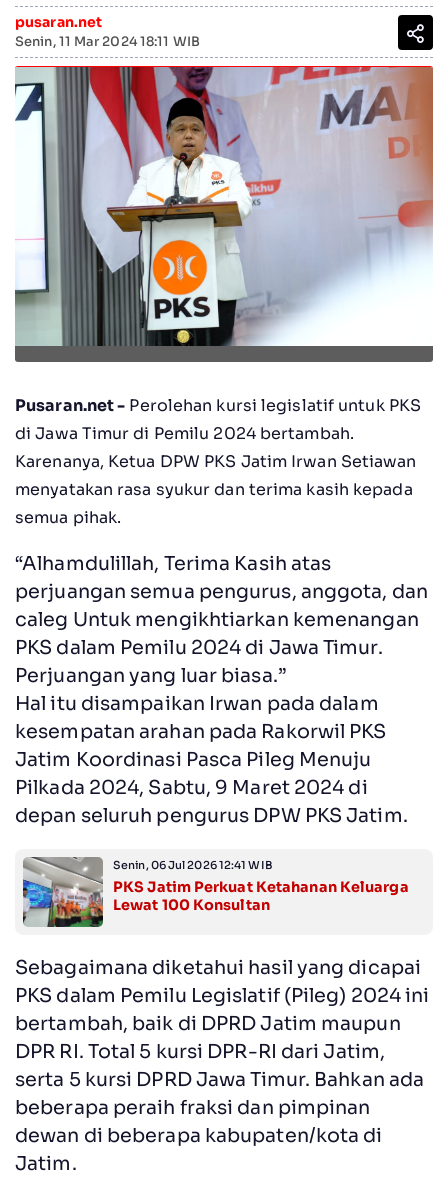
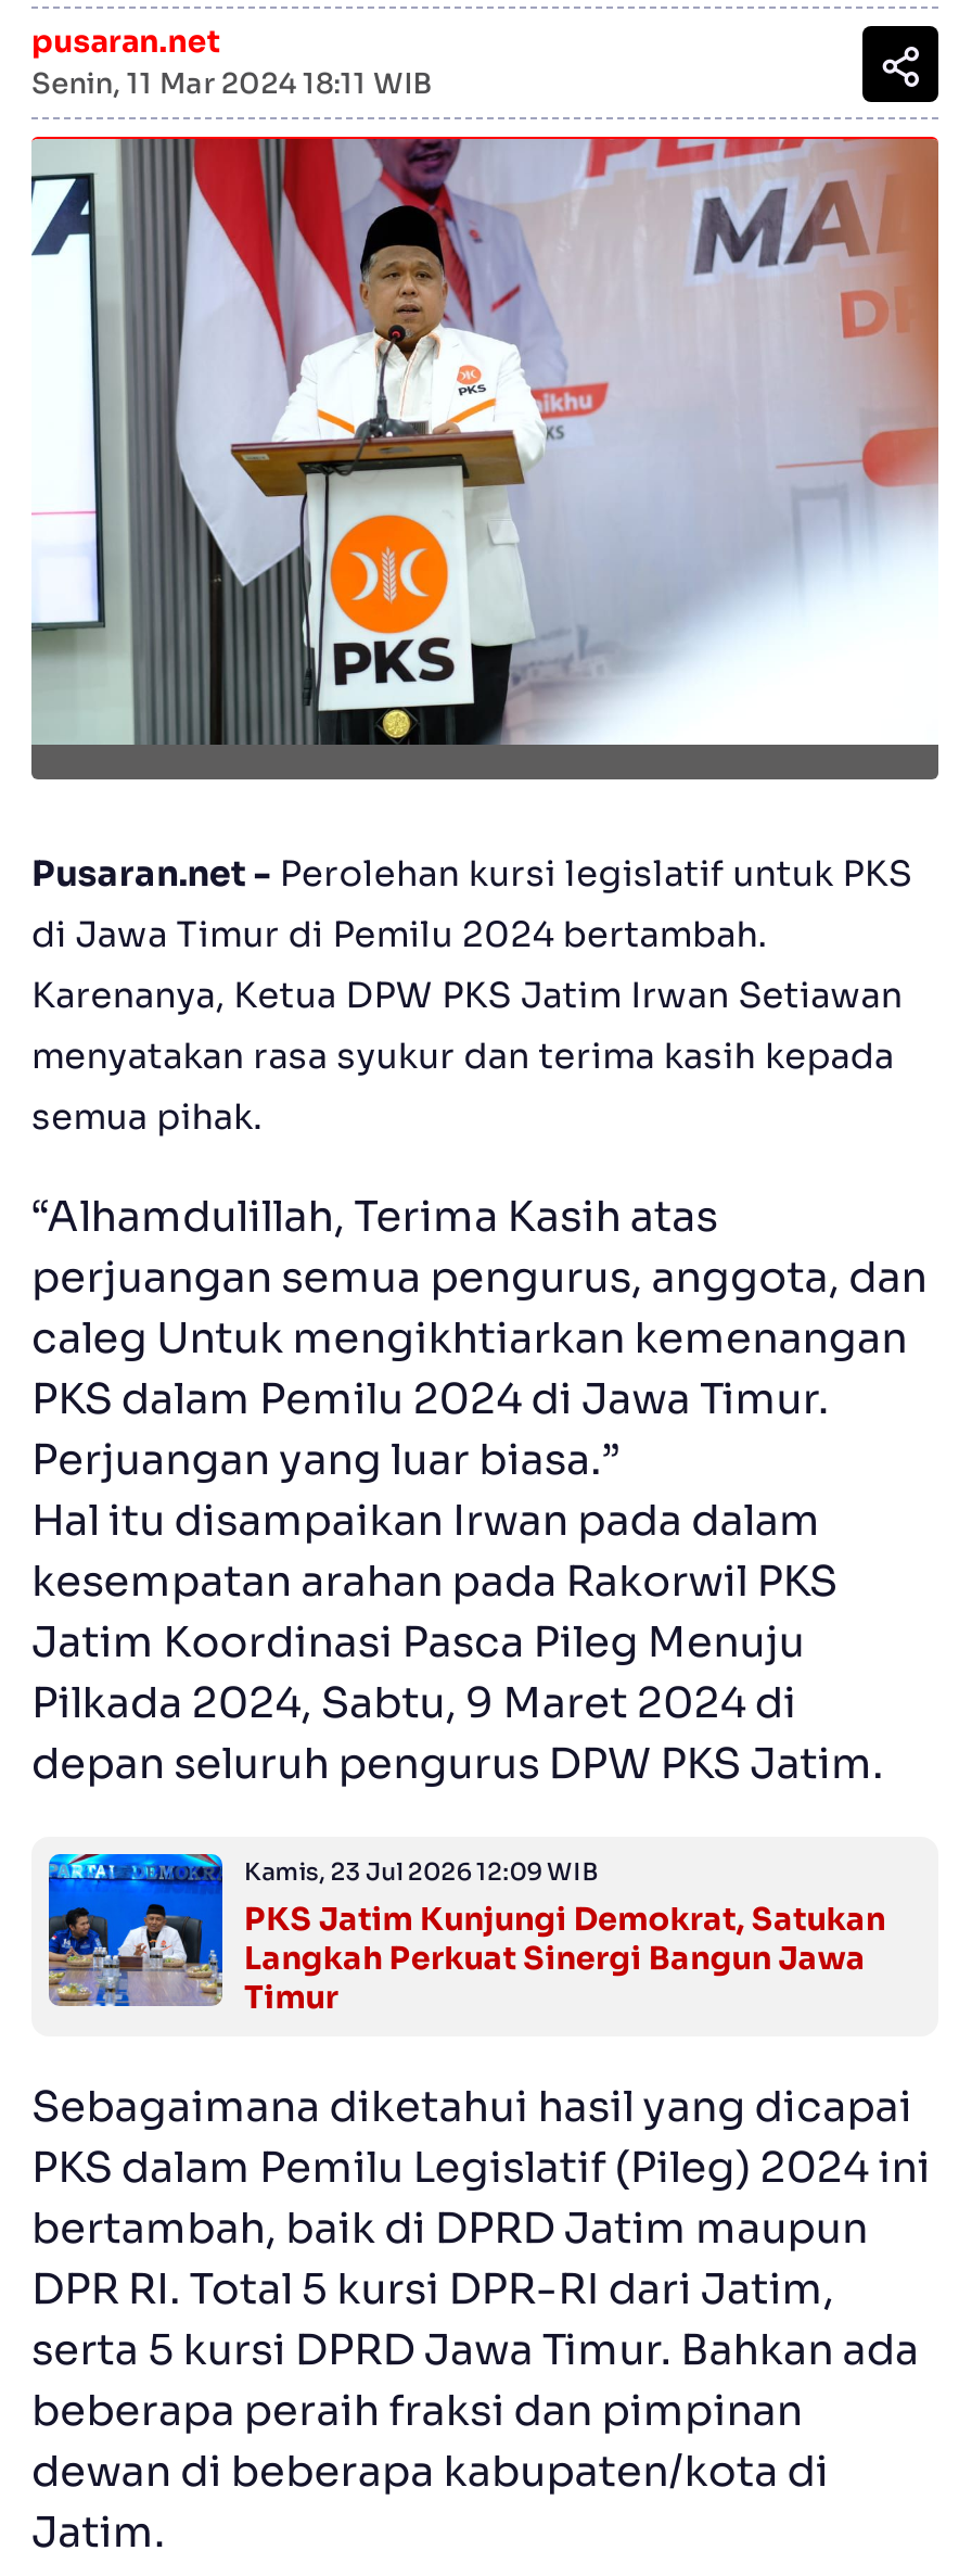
[23,856,409,928] [image] | Senin, 06 Jul 2026 12:41 WIB | PKS Jatim Perkuat Ketahanan Keluarga | Lewat 100 Konsultan -> [47,1852,885,2017] [image] | Kamis, 23 Jul 2026 12:09 WIB | PKS Jatim Kunjungi Demokrat, Satukan | Langkah Perkuat Sinergi Bangun Jawa | Timur

